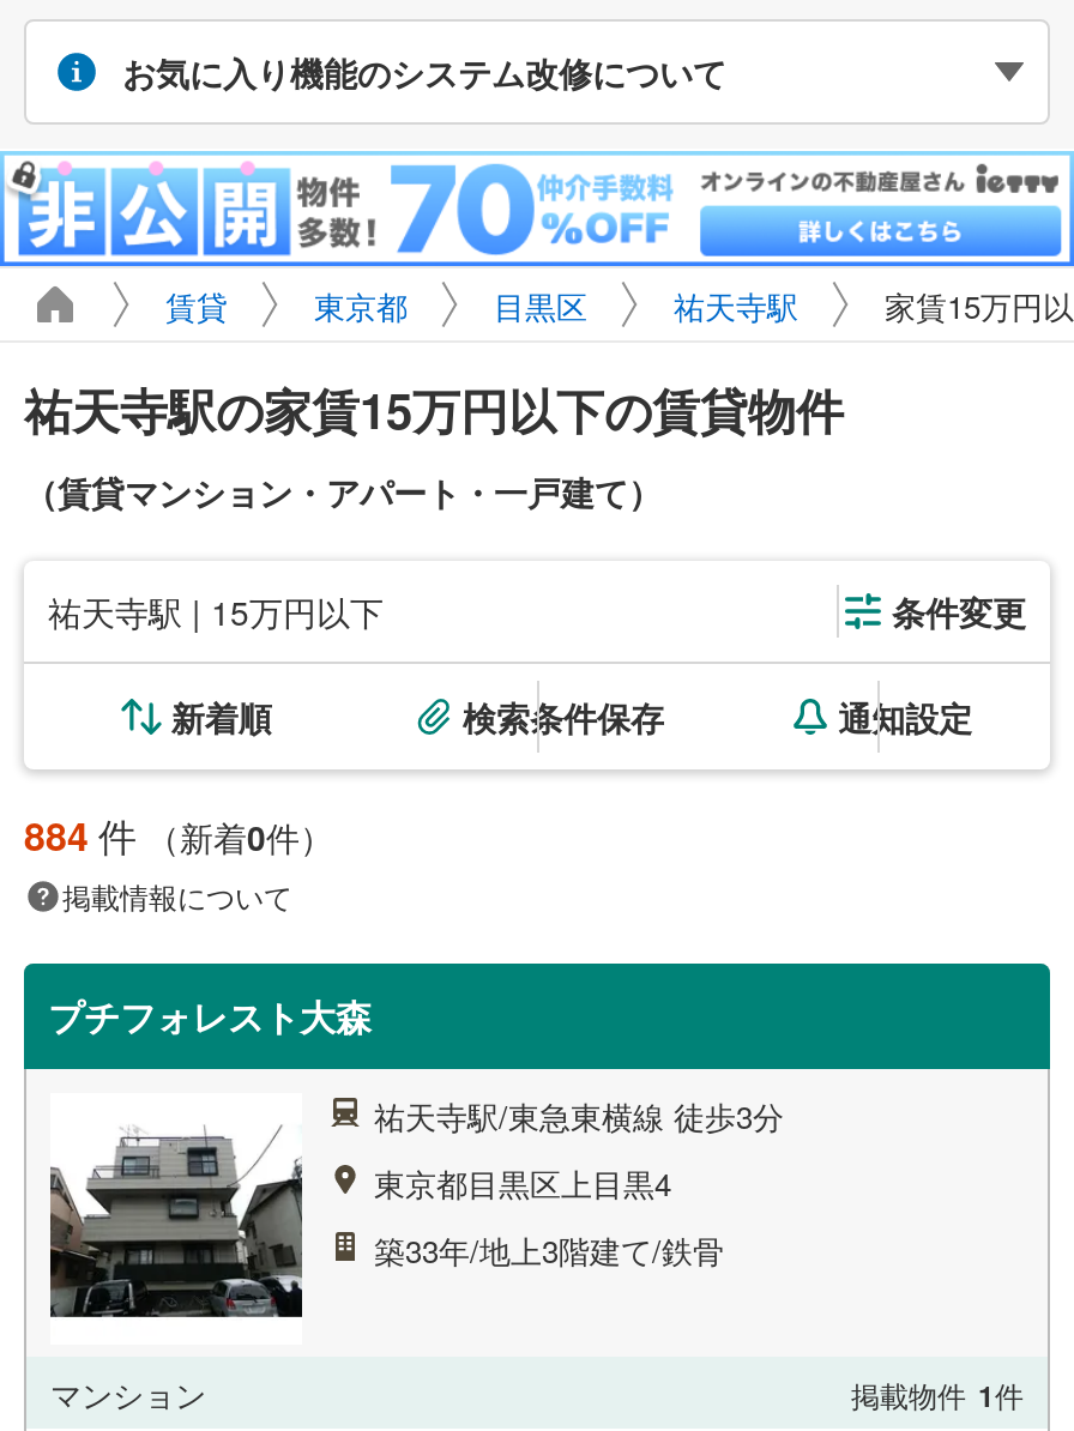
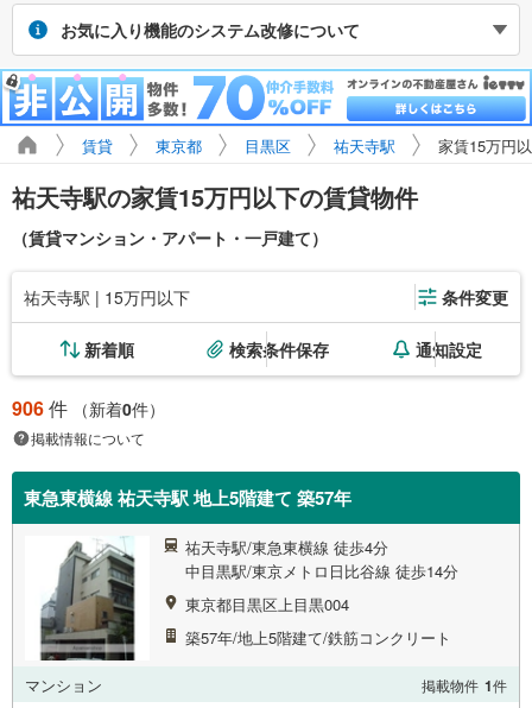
[24,807,333,862] 884件 （新着0件） -> [12,394,165,421] 906件 （新着0件）
[48,989,372,1042] プチフォレスト大森 -> [24,484,351,511] 東急東横線 祐天寺駅 地上5階建て 築57年
[48,1093,784,1345] [image] | 祐天寺駅/東急東横線 徒歩3分 -> [25,536,458,662] [image] | 祐天寺駅/東急東横線 徒歩4分 | 中目黒駅/東京メトロ日比谷線 徒歩14分
[374,1160,671,1205] 東京都目黒区上目黒4 -> [185,593,349,615] 東京都目黒区上目黒004
[374,1227,724,1272] 築33年/地上3階建て/鉄骨 -> [185,626,451,648] 築57年/地上5階建て/鉄筋コンクリート

